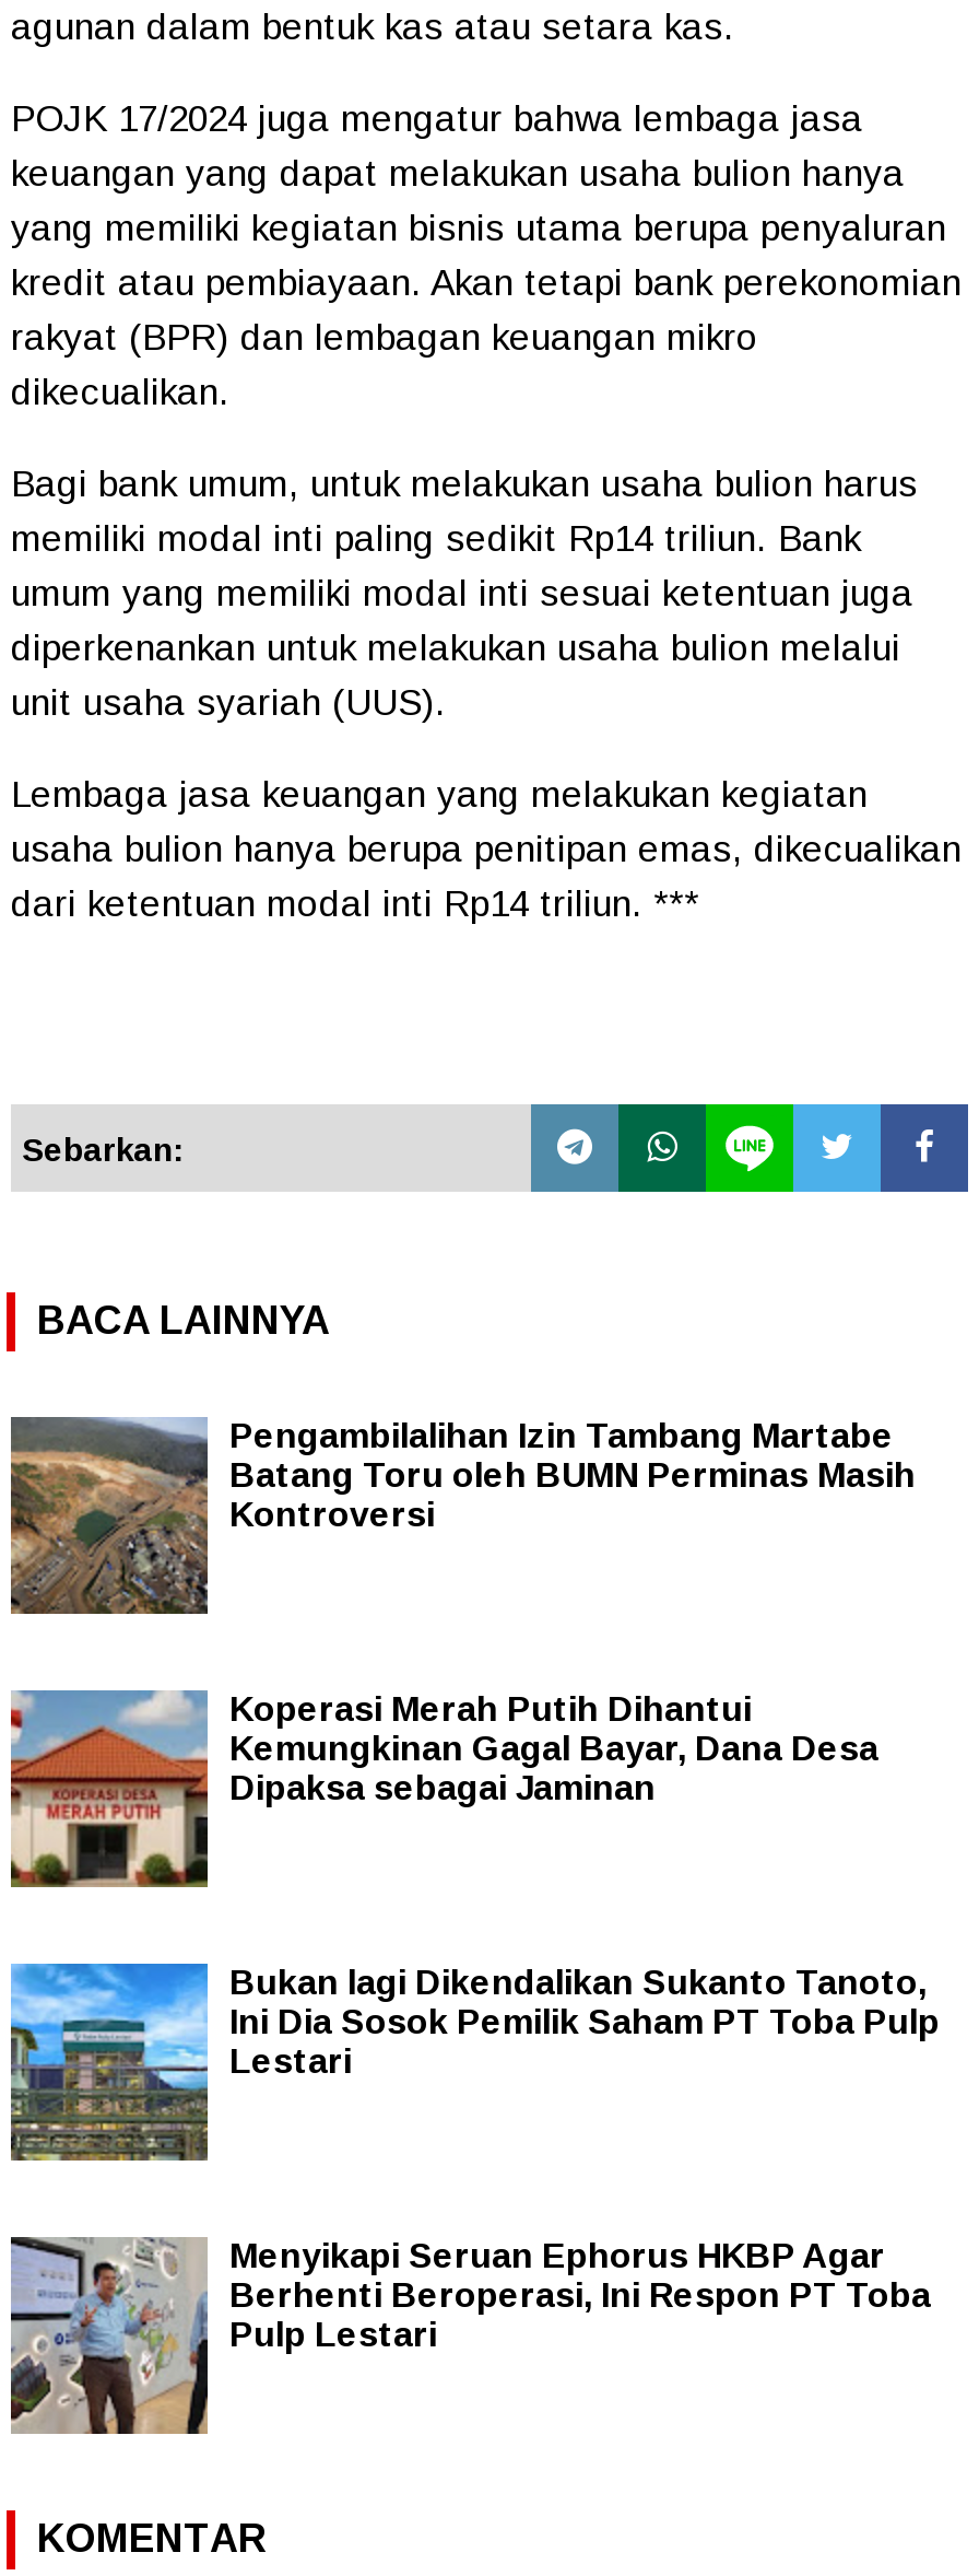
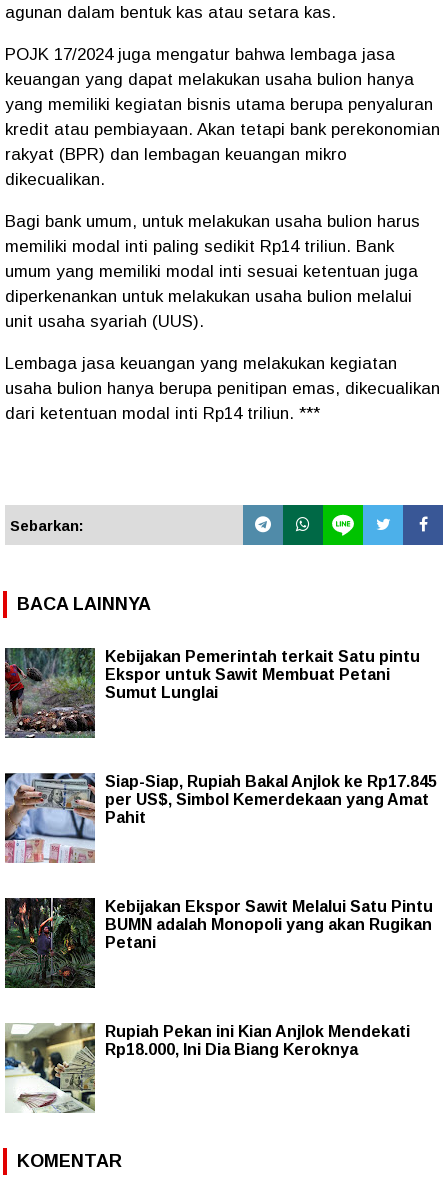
[9,1415,916,1616] [image] | Pengambilalihan Izin Tambang Martabe | Batang Toru oleh BUMN Perminas Masih | Kontroversi -> [4,647,420,738] [image] | Kebijakan Pemerintah terkait Satu pintu | Ekspor untuk Sawit Membuat Petani | Sumut Lunglai
[9,1688,878,1889] [image] | Koperasi Merah Putih Dihantui | Kemungkinan Gagal Bayar, Dana Desa | Dipaksa sebagai Jaminan -> [4,772,437,863] [image] | Siap-Siap, Rupiah Bakal Anjlok ke Rp17.845 | per US$, Simbol Kemerdekaan yang Amat | Pahit
[9,1962,940,2163] [image] | Bukan lagi Dikendalikan Sukanto Tanoto, | Ini Dia Sosok Pemilik Saham PT Toba Pulp | Lestari -> [4,897,433,989] [image] | Kebijakan Ekspor Sawit Melalui Satu Pintu | BUMN adalah Monopoli yang akan Rugikan | Petani
[9,2236,931,2436] [image] | Menyikapi Seruan Ephorus HKBP Agar | Berhenti Beroperasi, Ini Respon PT Toba | Pulp Lestari -> [4,1023,410,1114] [image] | Rupiah Pekan ini Kian Anjlok Mendekati | Rp18.000, Ini Dia Biang Keroknya

